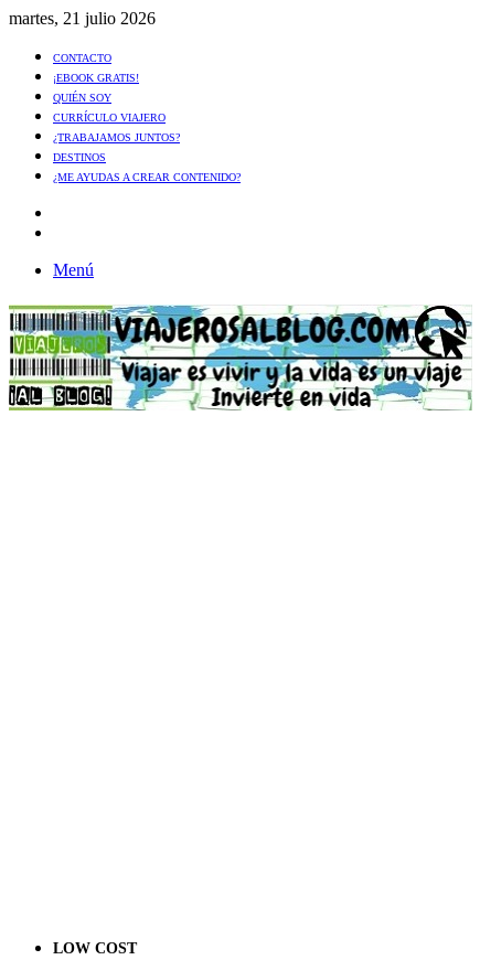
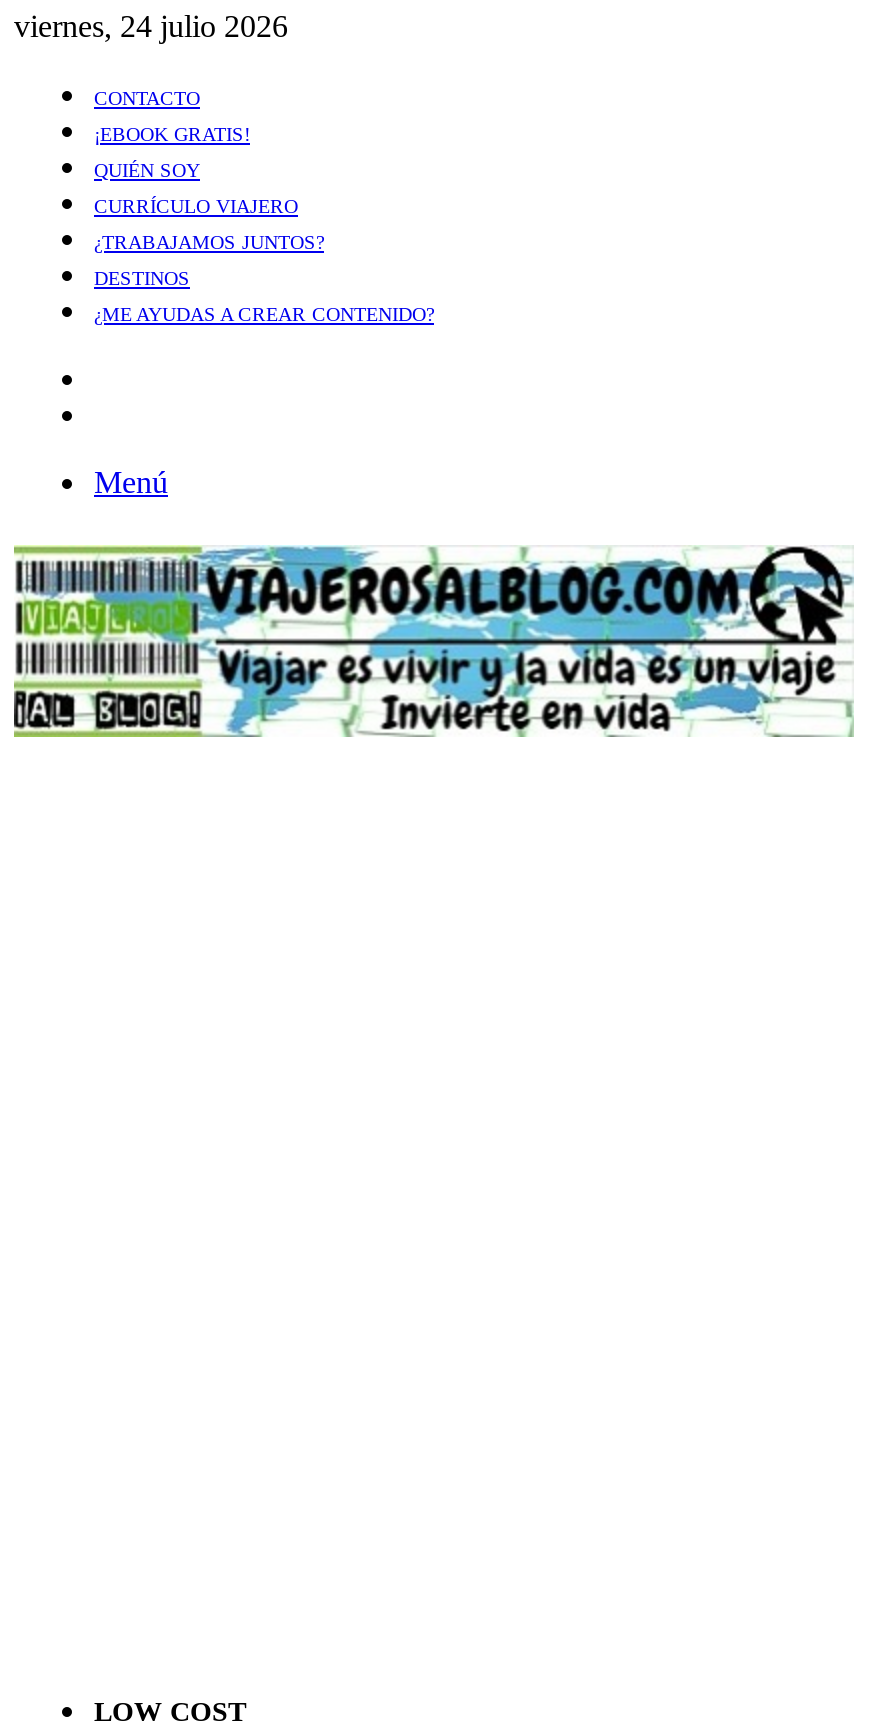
[9,9,156,28] martes, 21 julio 2026 -> [14,9,288,43] viernes, 24 julio 2026

